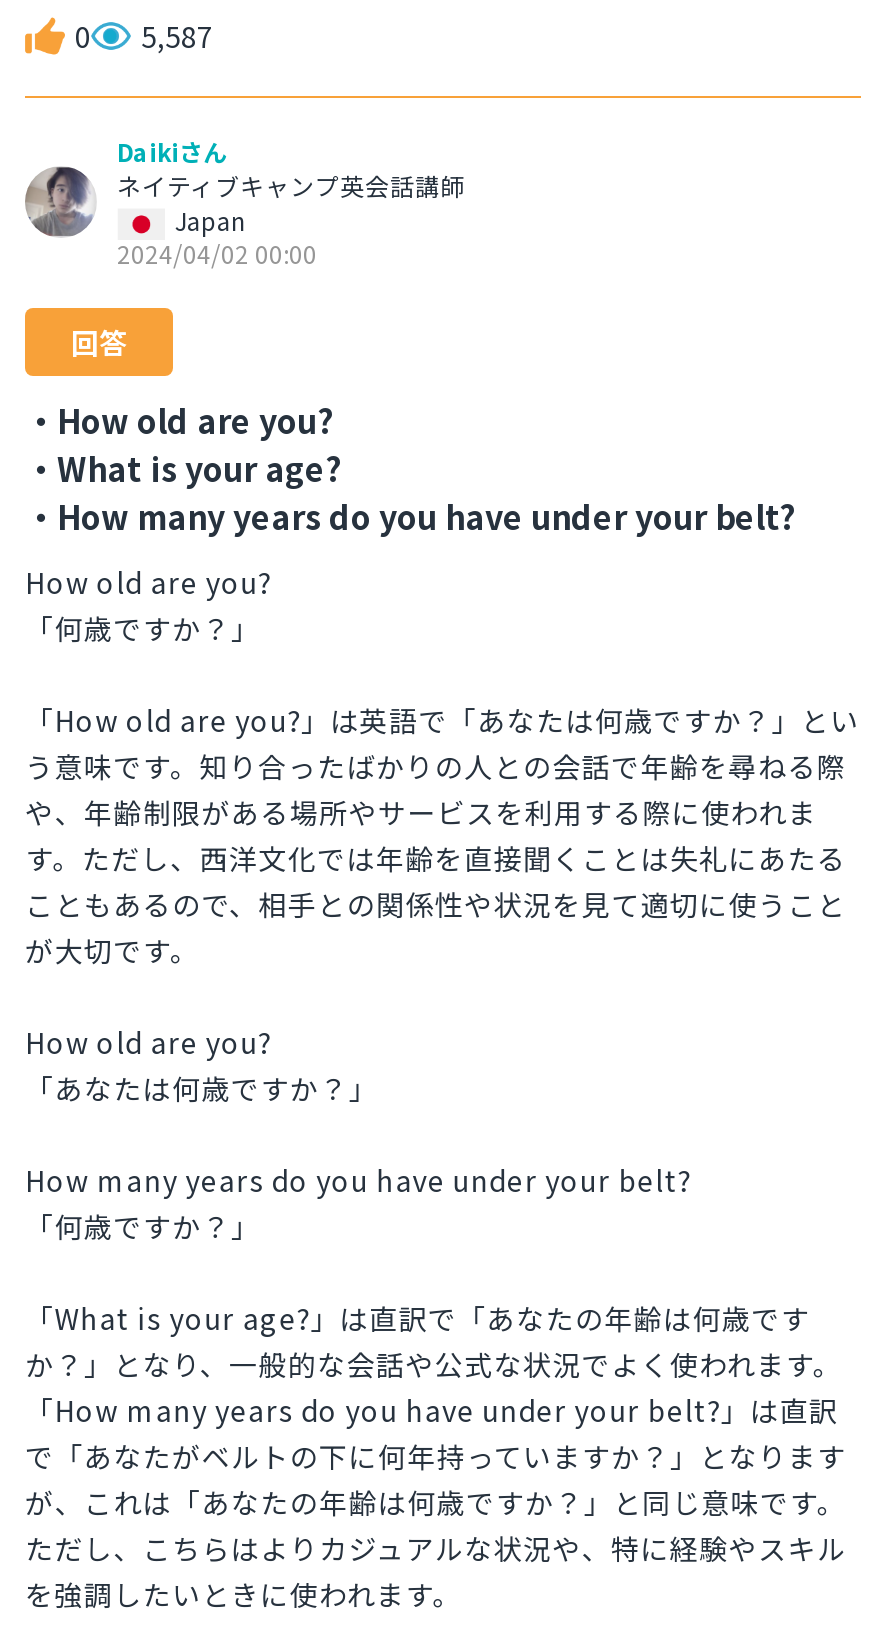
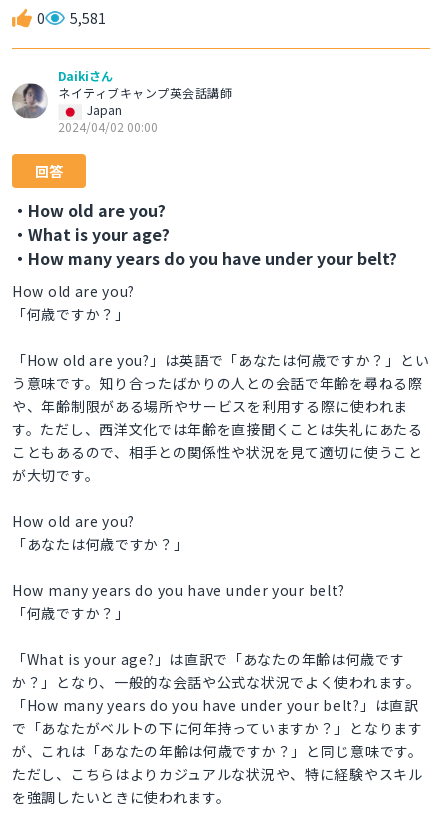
[75,17,213,57] 0 5,587 -> [37,8,106,28] 0 5,581

